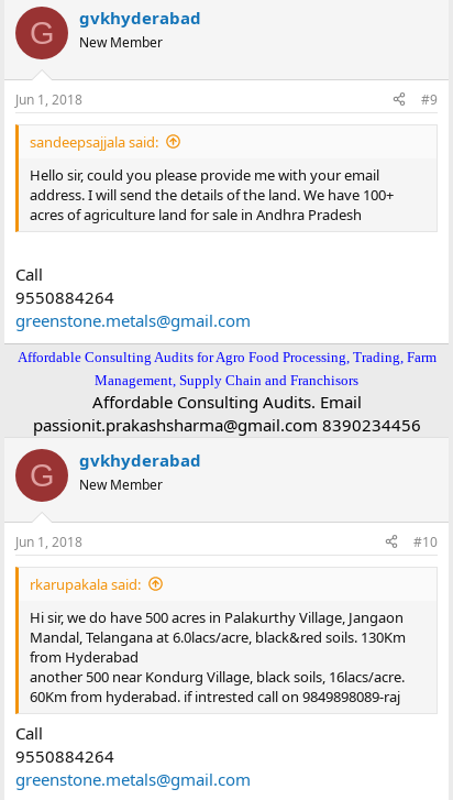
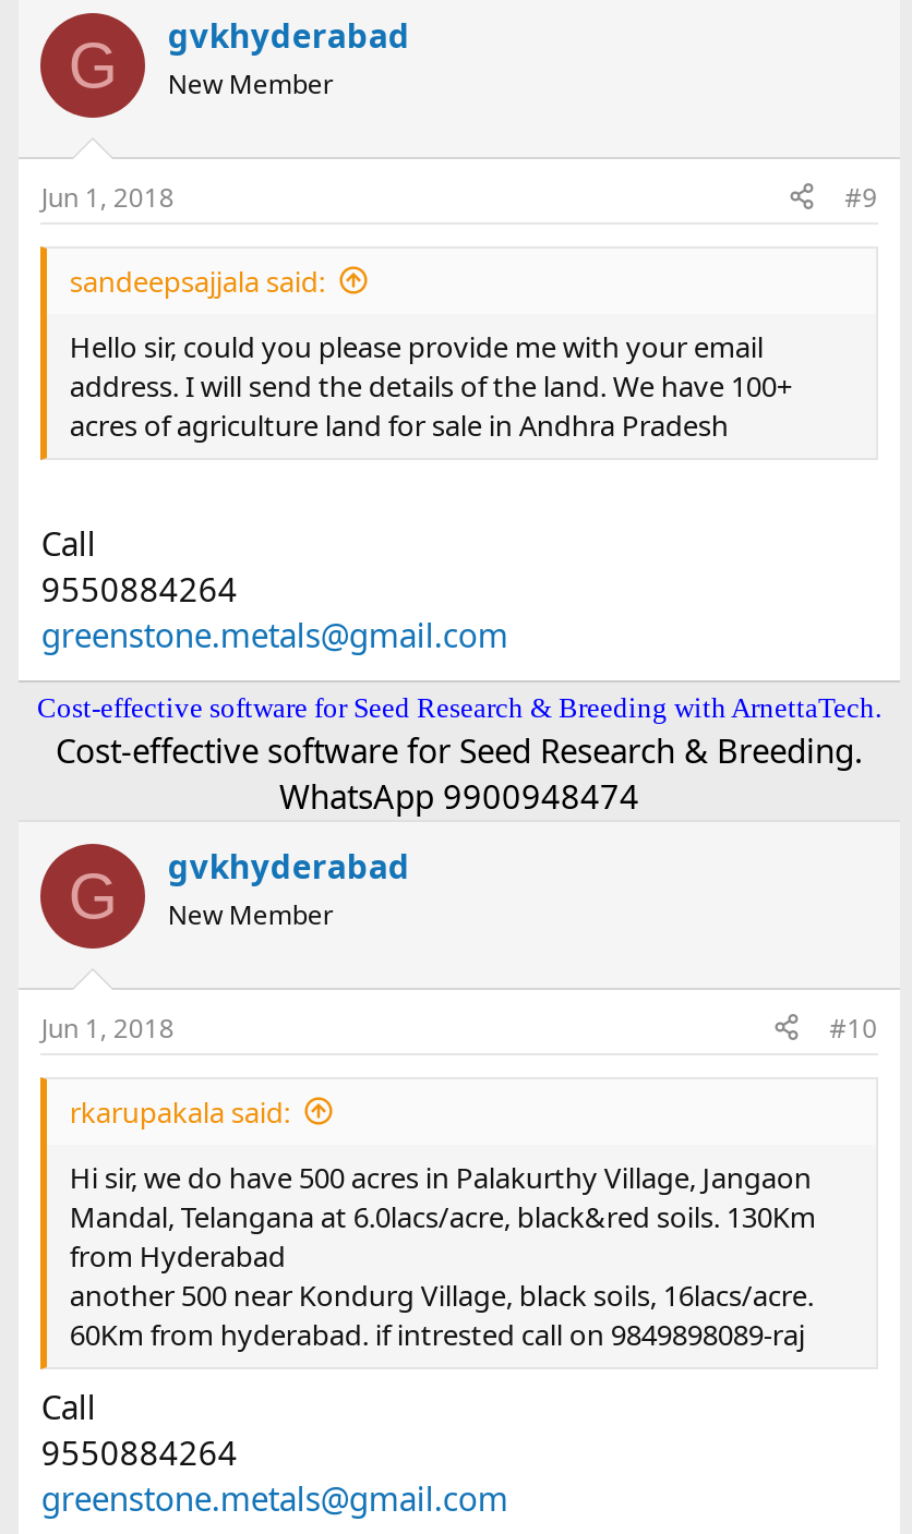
[17,349,436,436] Affordable Consulting Audits for Agro Food Processing, Trading, Farm | Management, Supply Chain and Franchisors | Affordable Consulting Audits. Email | passionit.prakashsharma@gmail.com 8390234456 -> [37,692,881,818] Cost-effective software for Seed Research & Breeding with ArnettaTech. | Cost-effective software for Seed Research & Breeding. | WhatsApp 9900948474

